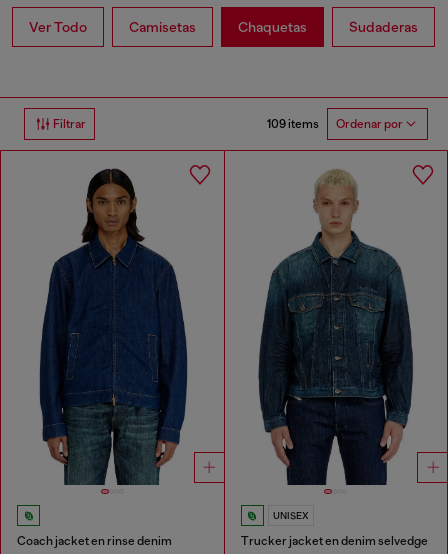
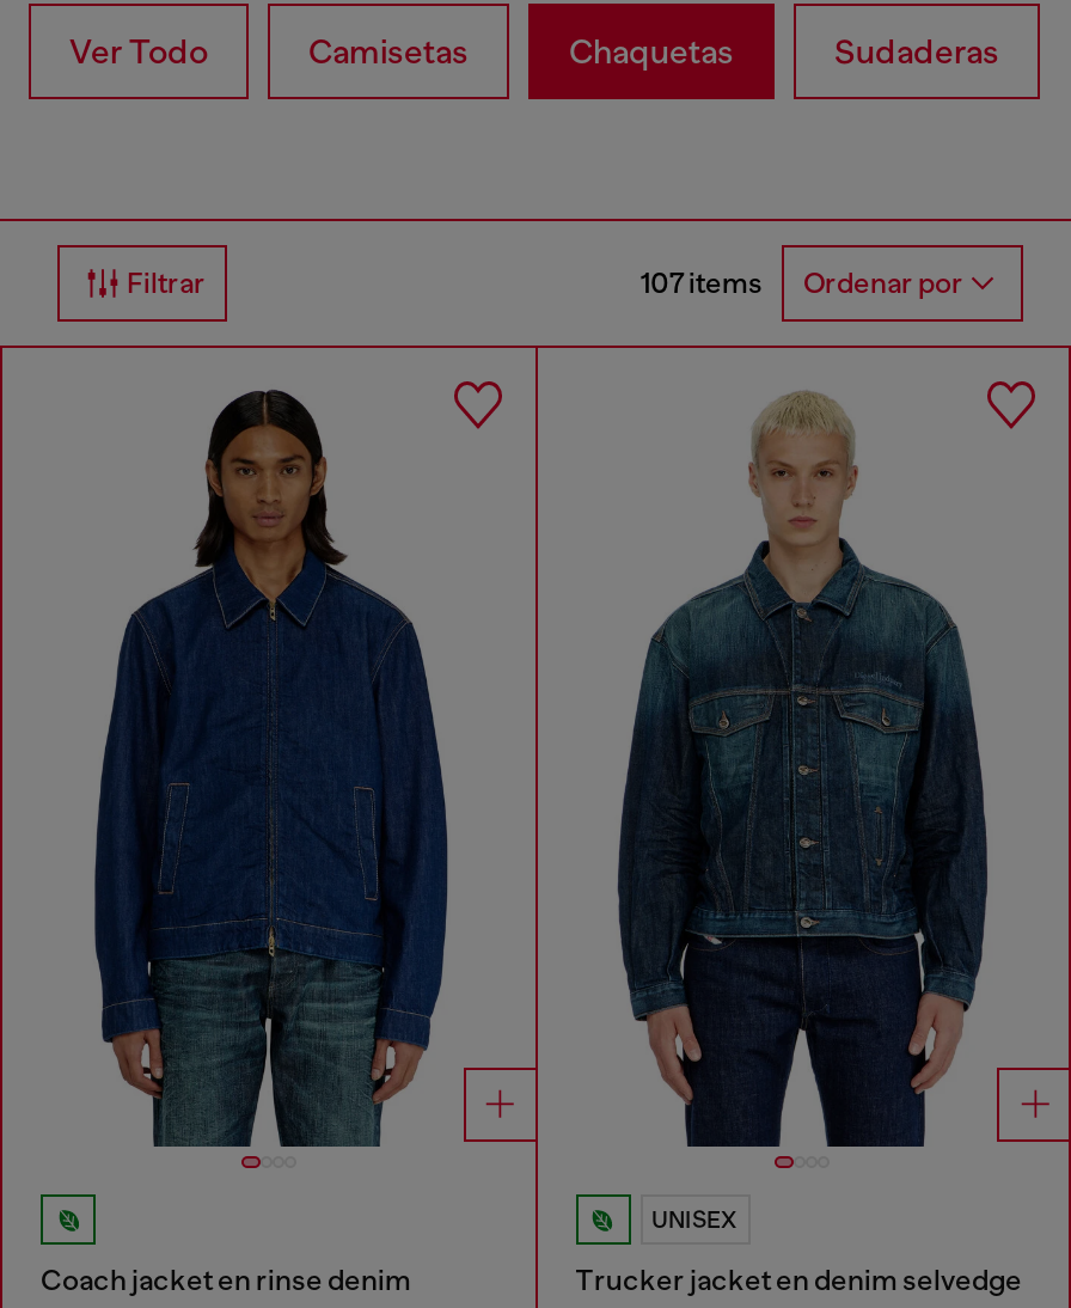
[267,117,403,131] 109 items Ordenar por -> [641,266,963,301] 107 items Ordenar por

